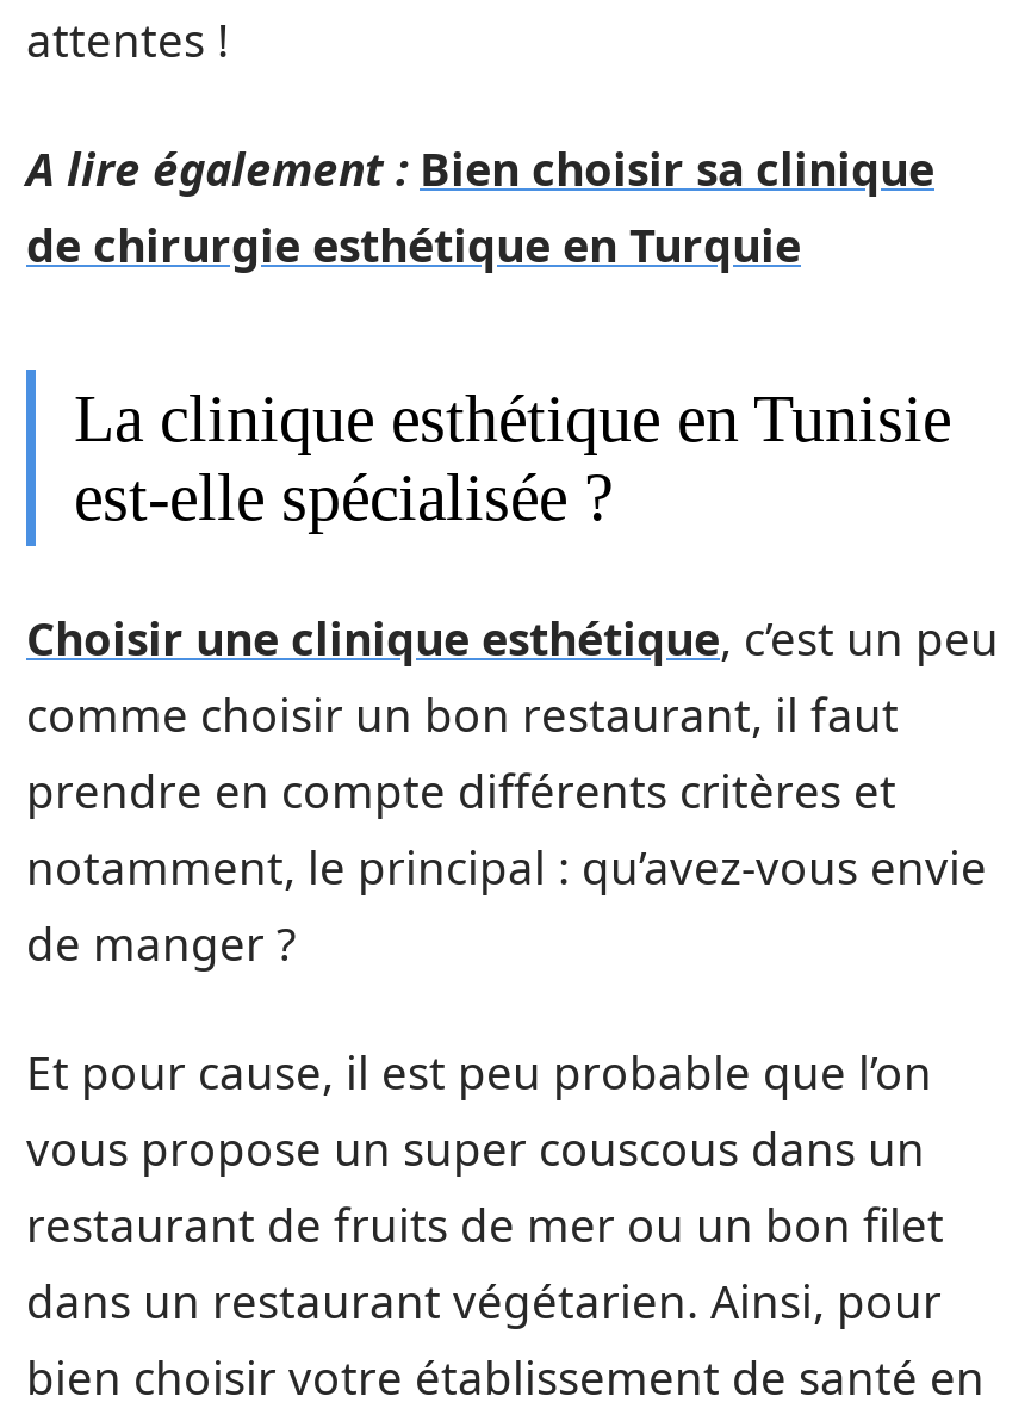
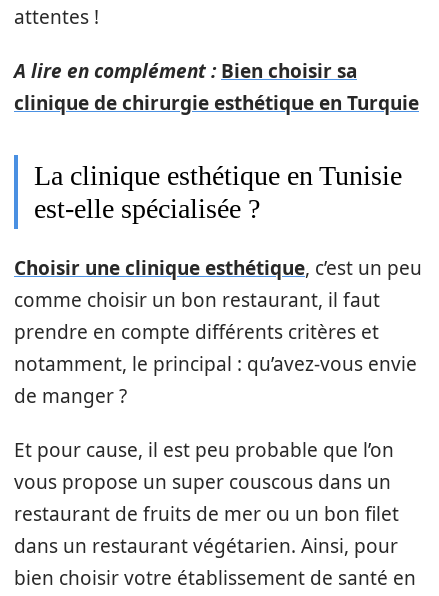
[26,138,934,277] A lire également : Bien choisir sa clinique | de chirurgie esthétique en Turquie -> [14,58,419,116] A lire en complément : Bien choisir sa | clinique de chirurgie esthétique en Turquie

